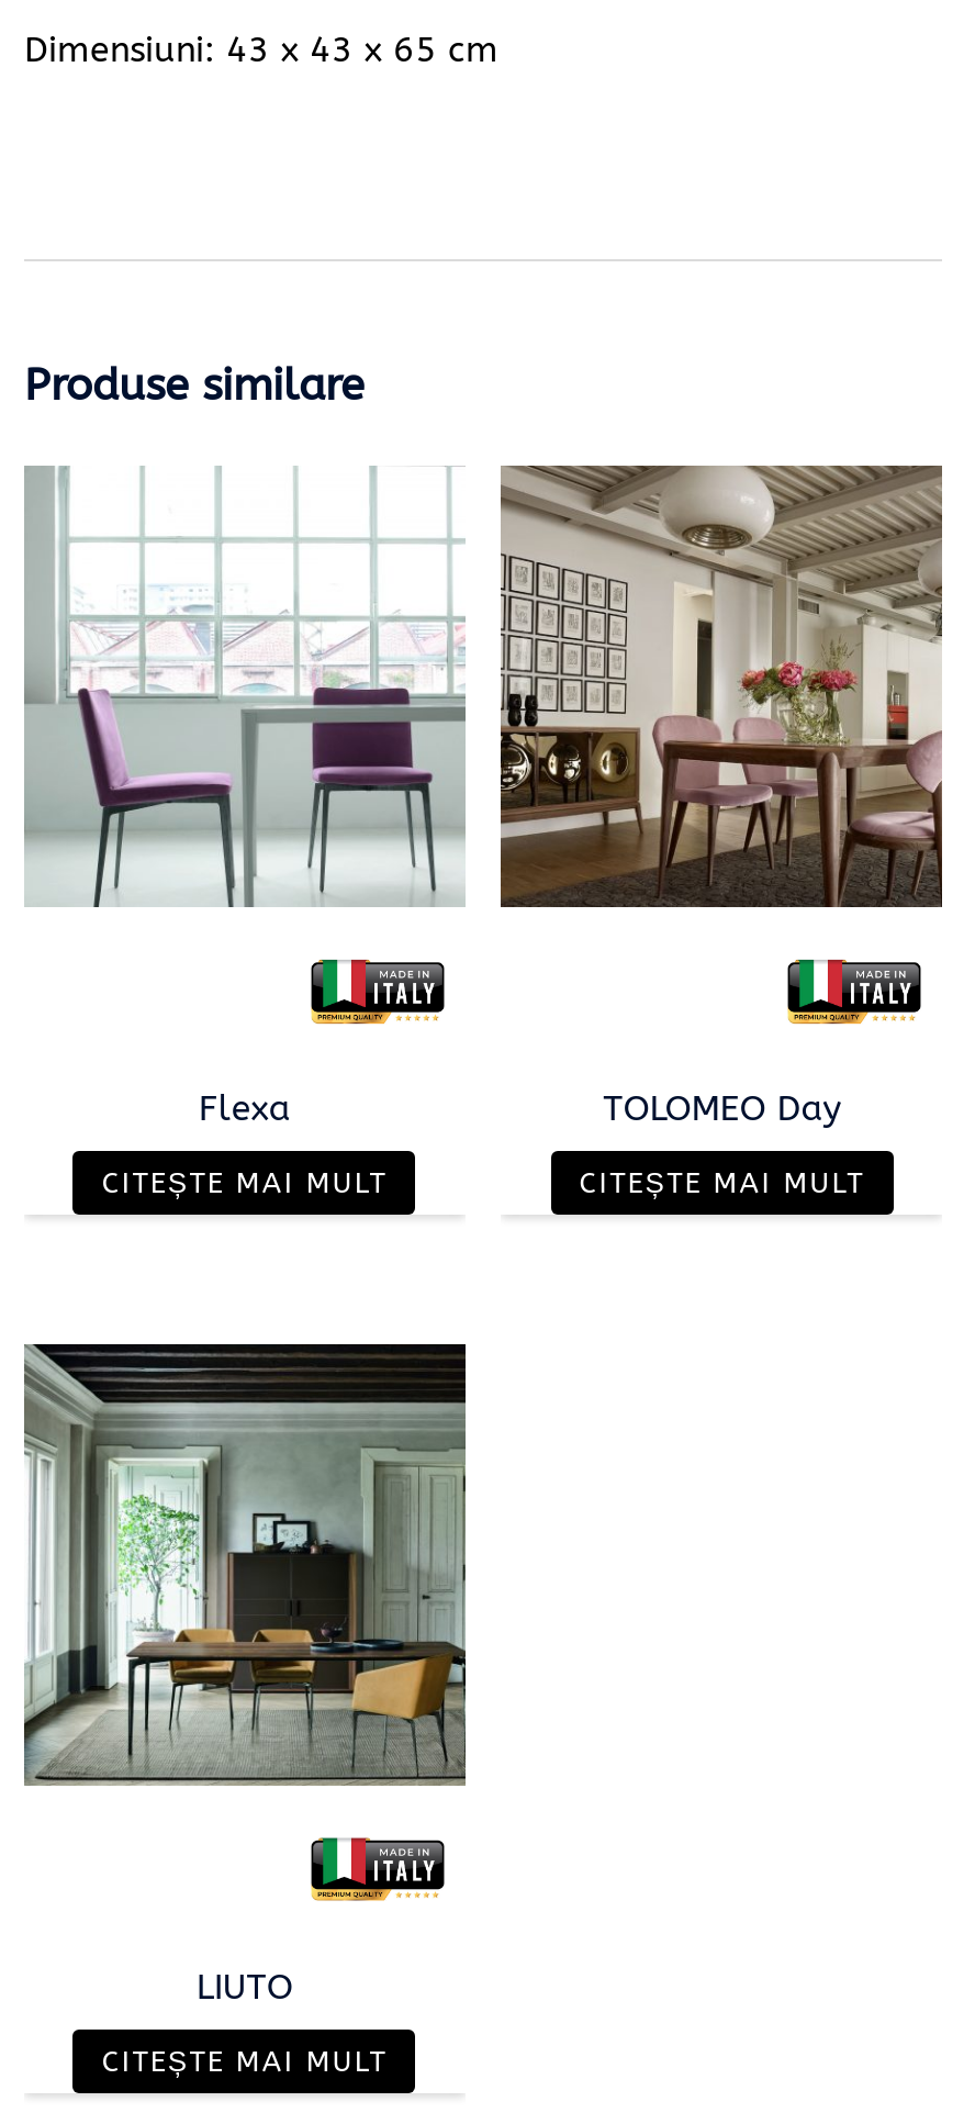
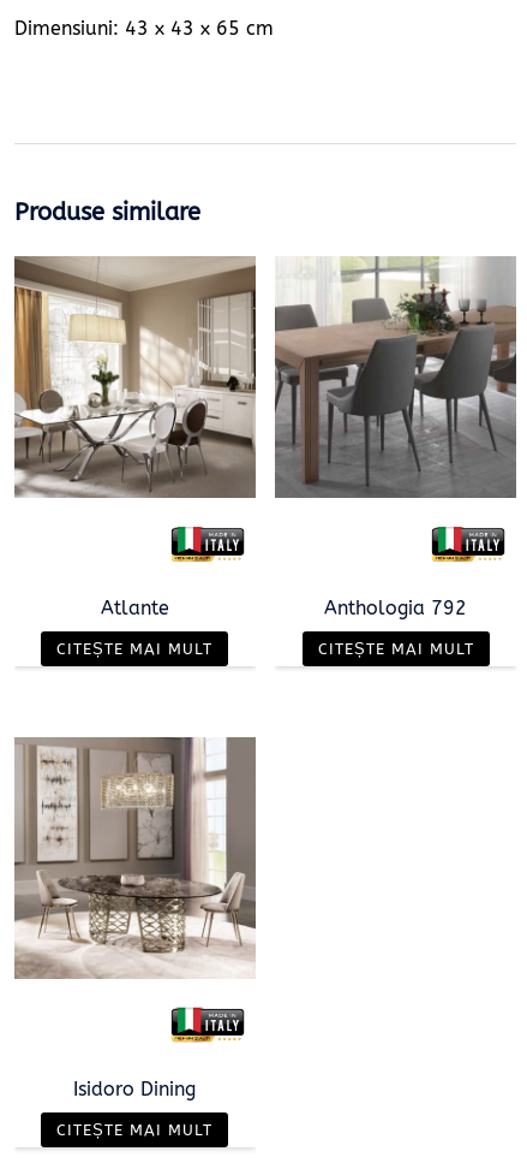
[24,466,466,905] [image] -> [14,255,257,498] [image]
[498,463,942,905] [image] -> [275,256,517,498] [image]
[198,1086,291,1128] Flexa -> [101,596,169,619] Atlante
[603,1086,840,1128] TOLOMEO Day -> [324,596,467,619] Anthologia 792
[22,1342,468,1786] [image] -> [13,736,256,978] [image]
[196,1966,293,2008] LIUTO -> [74,1078,196,1100] Isidoro Dining

